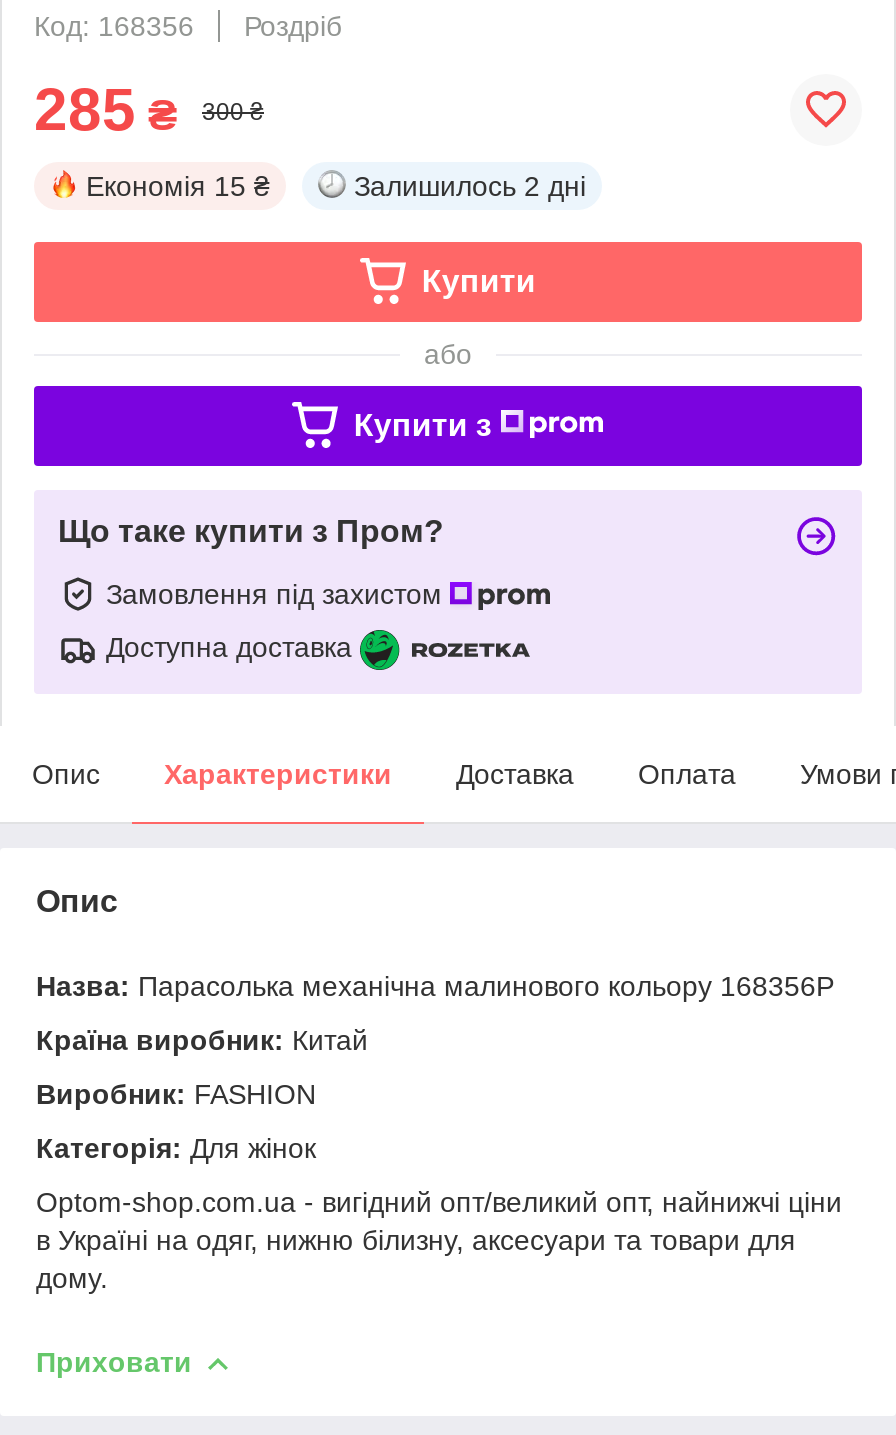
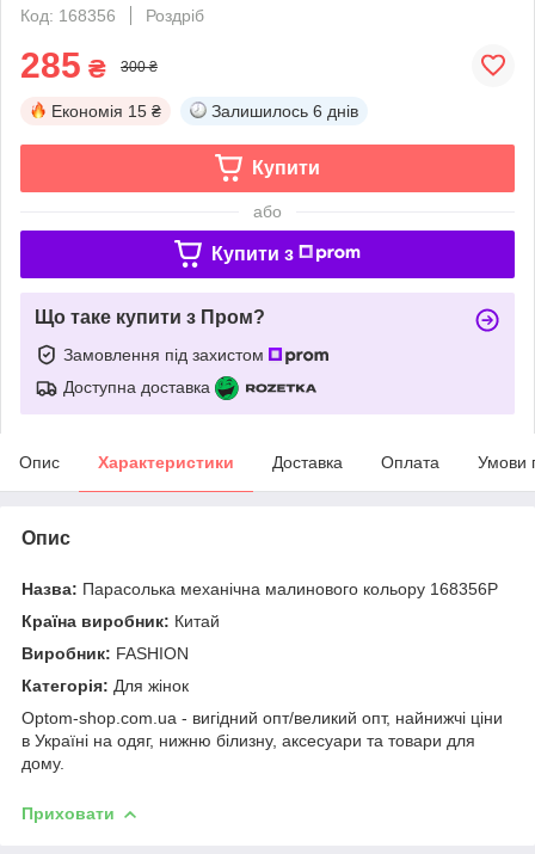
[354,170,586,202] Залишилось 2 дні -> [211,101,358,120] Залишилось 6 днів

